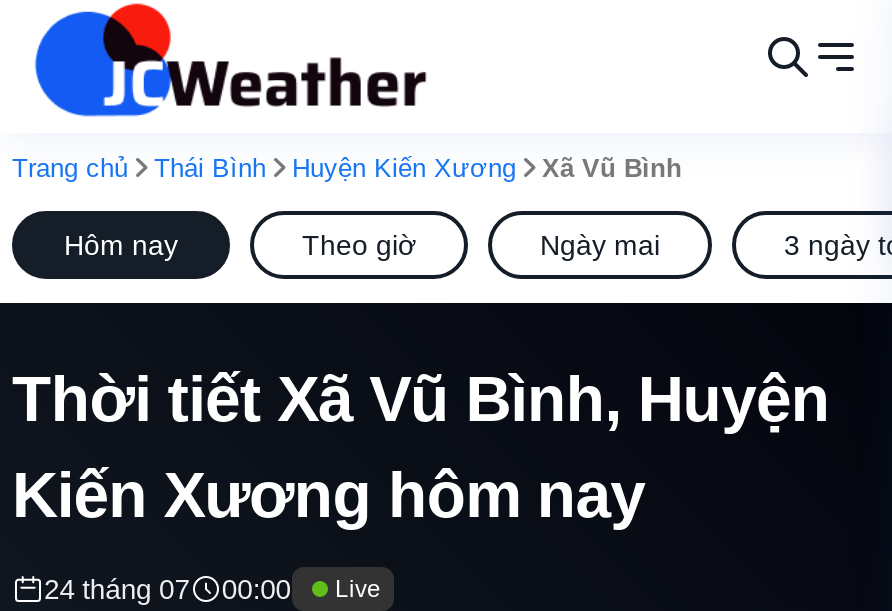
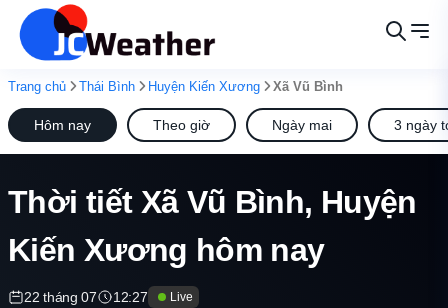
[44,573,190,605] 24 tháng 07 -> [24,289,97,305] 22 tháng 07
[222,573,291,605] 00:00 -> [113,289,147,305] 12:27

